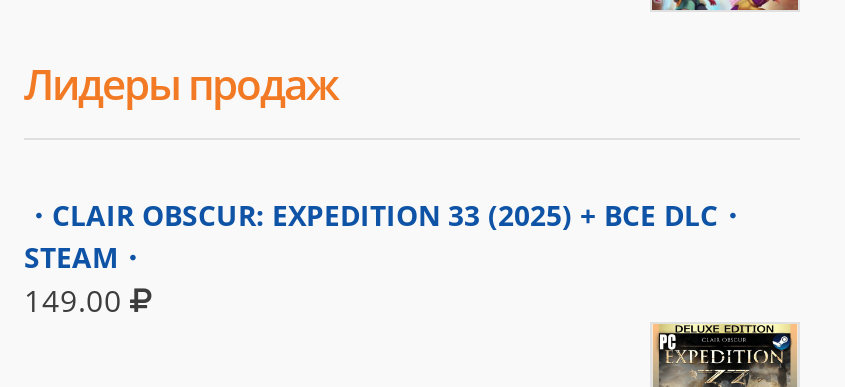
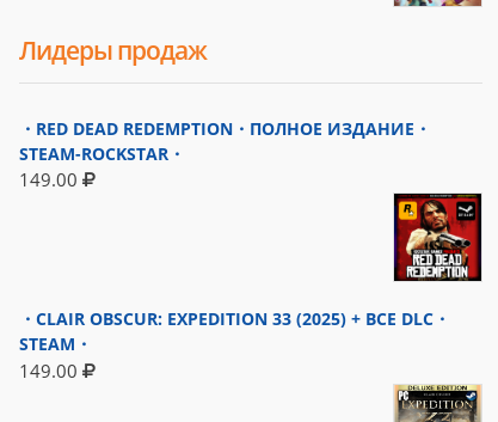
none -> [19,117,431,192] ・RED DEAD REDEMPTION・ПОЛНОЕ ИЗДАНИЕ・ | STEAM-ROCKSTAR・ | 149.00
none -> [393,192,482,282] [image]

